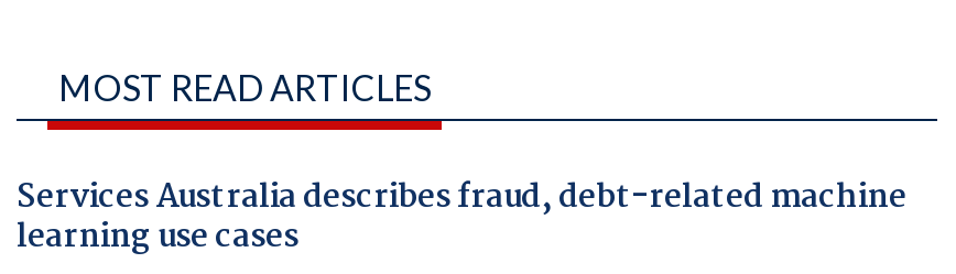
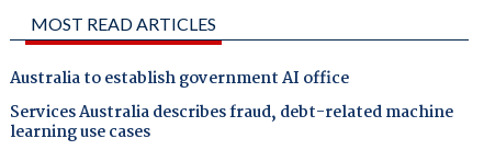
none -> [10,66,349,92] Australia to establish government AI office

